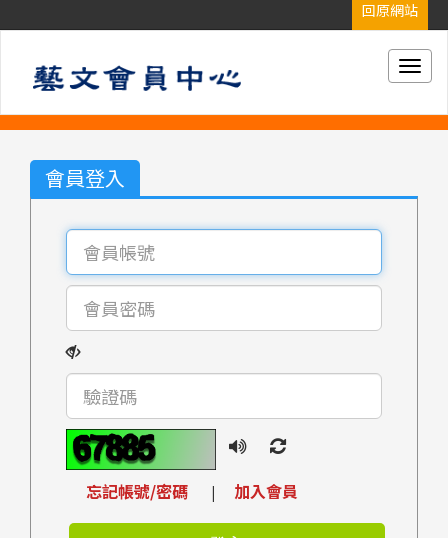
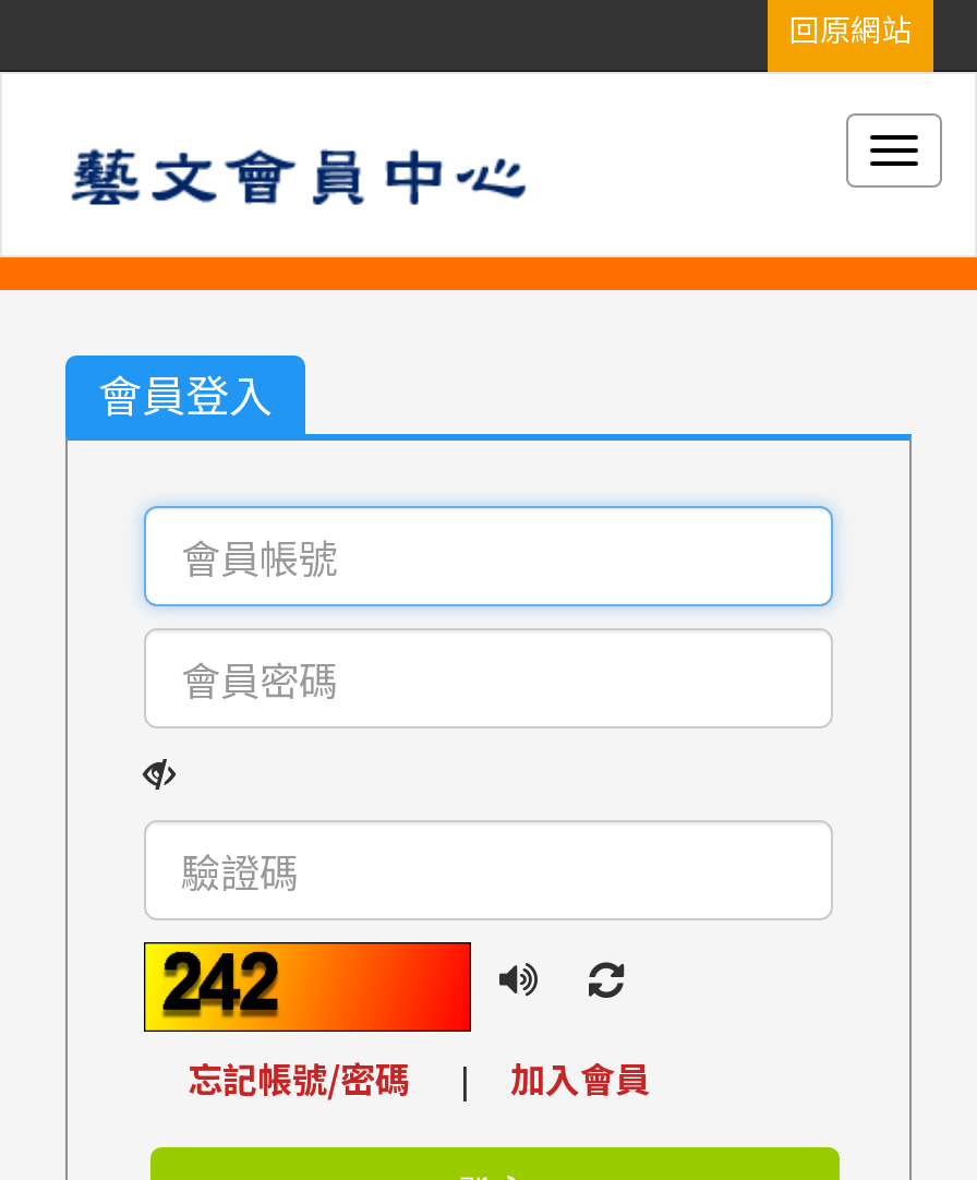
[65,428,216,471] [image] -> [142,940,471,1034] [image]

